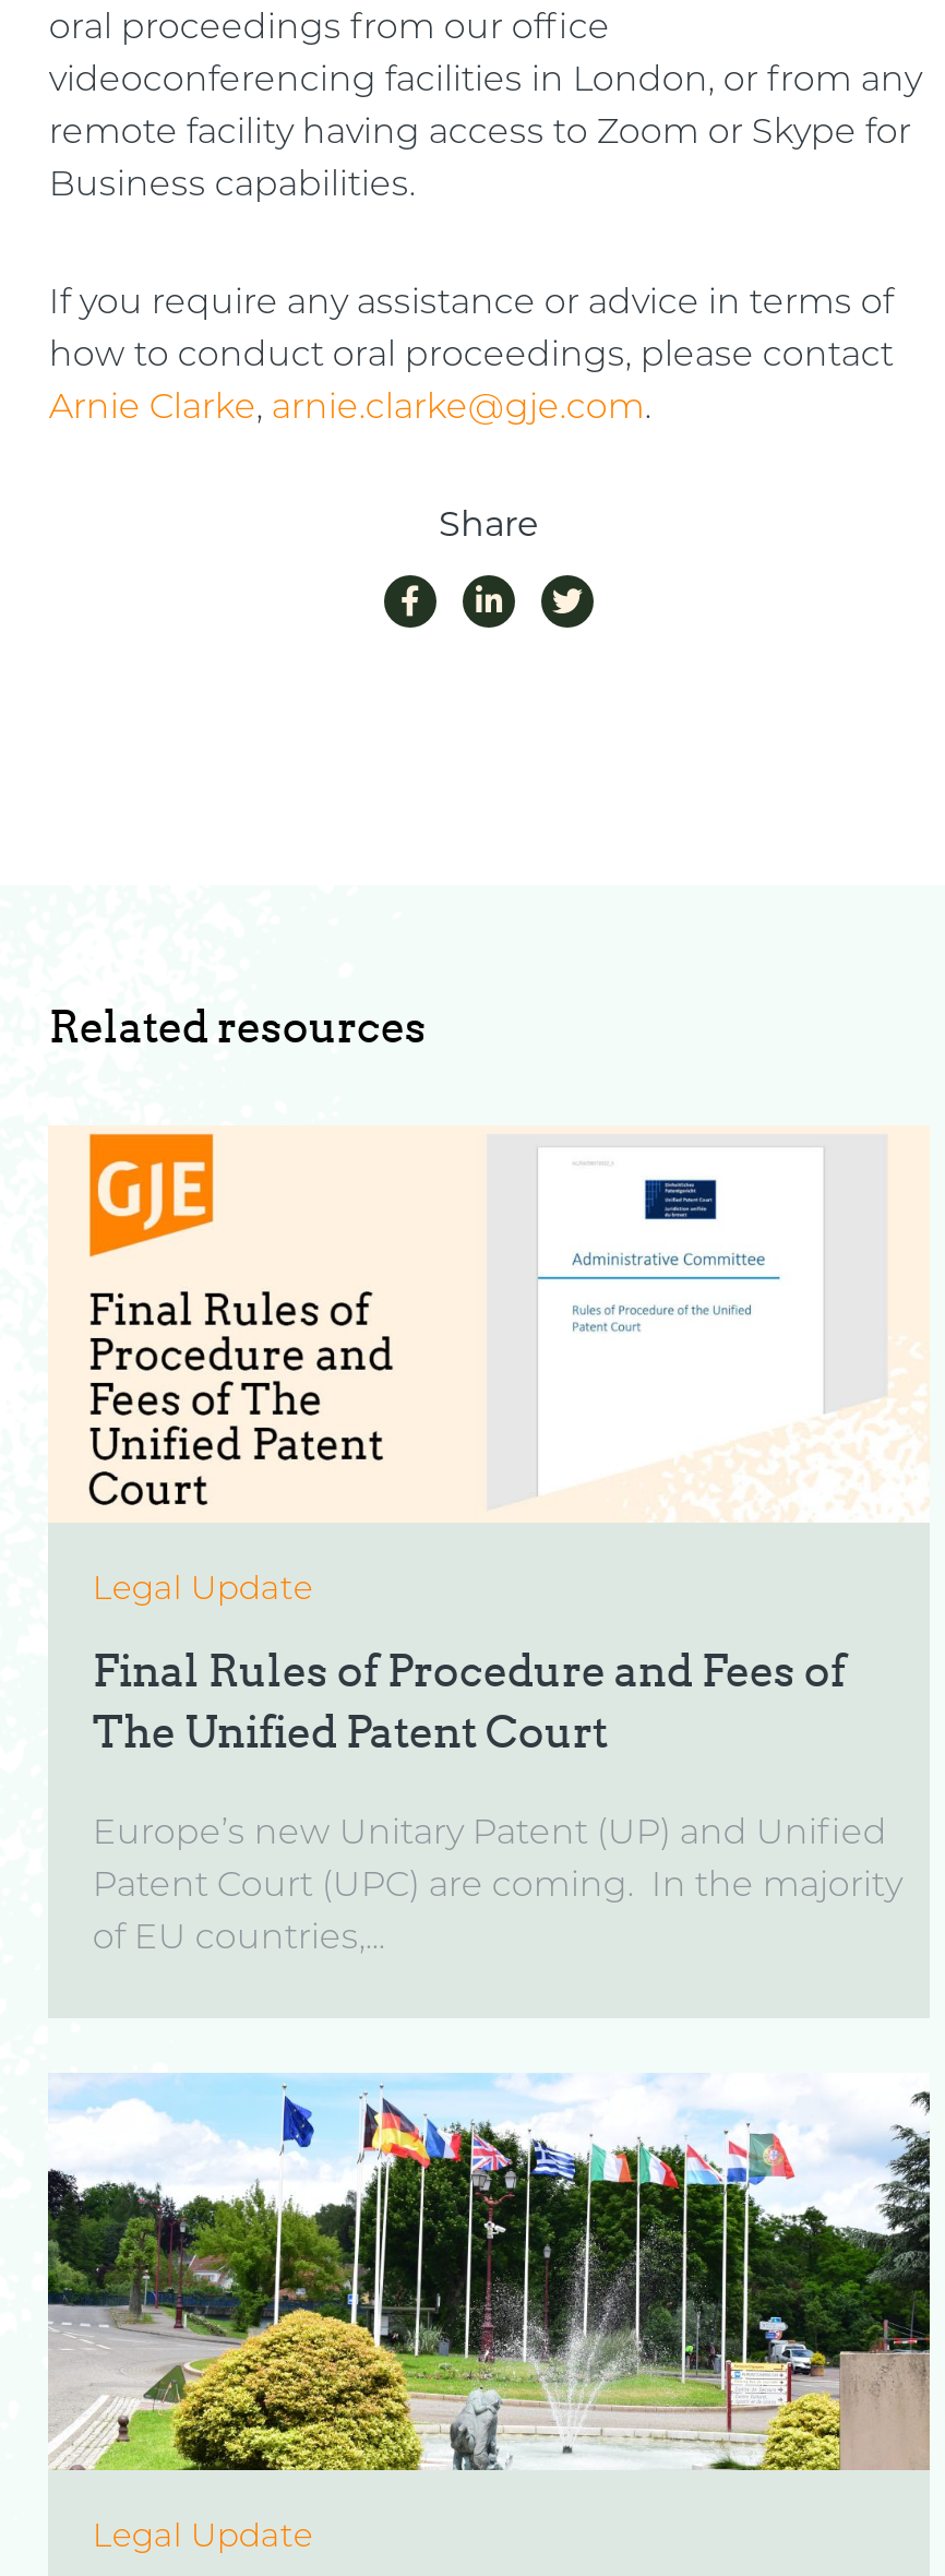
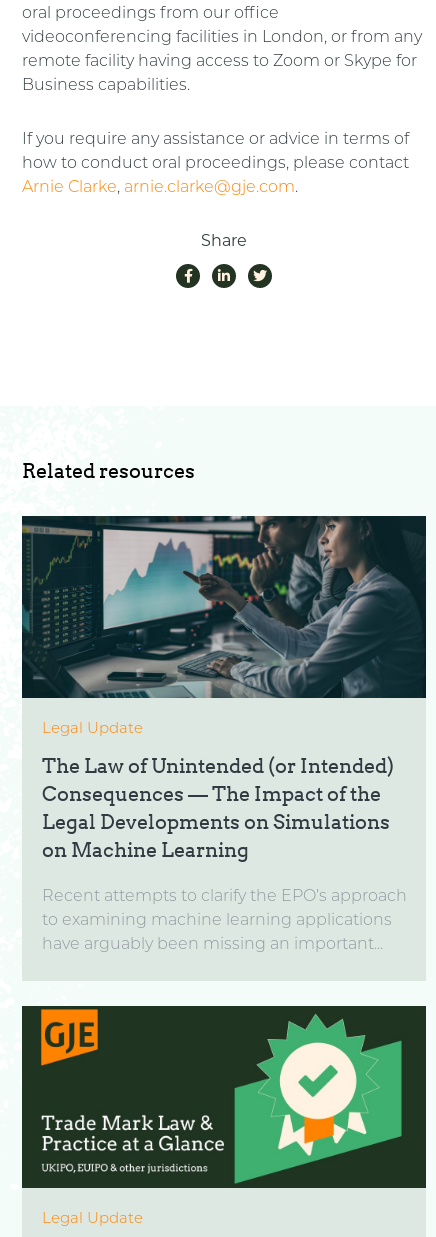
[48,1125,930,1523] [image] -> [21,515,427,699] [image]
[93,1644,845,1758] Final Rules of Procedure and Fees of | The Unified Patent Court -> [42,754,394,862] The Law of Unintended (or Intended) | Consequences — The Impact of the | Legal Developments on Simulations | on Machine Learning
[93,1817,887,1852] Europe’s new Unitary Patent (UP) and Unified -> [42,889,407,905] Recent attempts to clarify the EPO’s approach
[93,1869,902,1904] Patent Court (UPC) are coming. In the majority -> [42,913,392,929] to examining machine learning applications
[93,1922,385,1957] of EU countries,... -> [42,937,383,953] have arguably been missing an important...
[48,2073,930,2472] [image] -> [21,1005,426,1189] [image]

